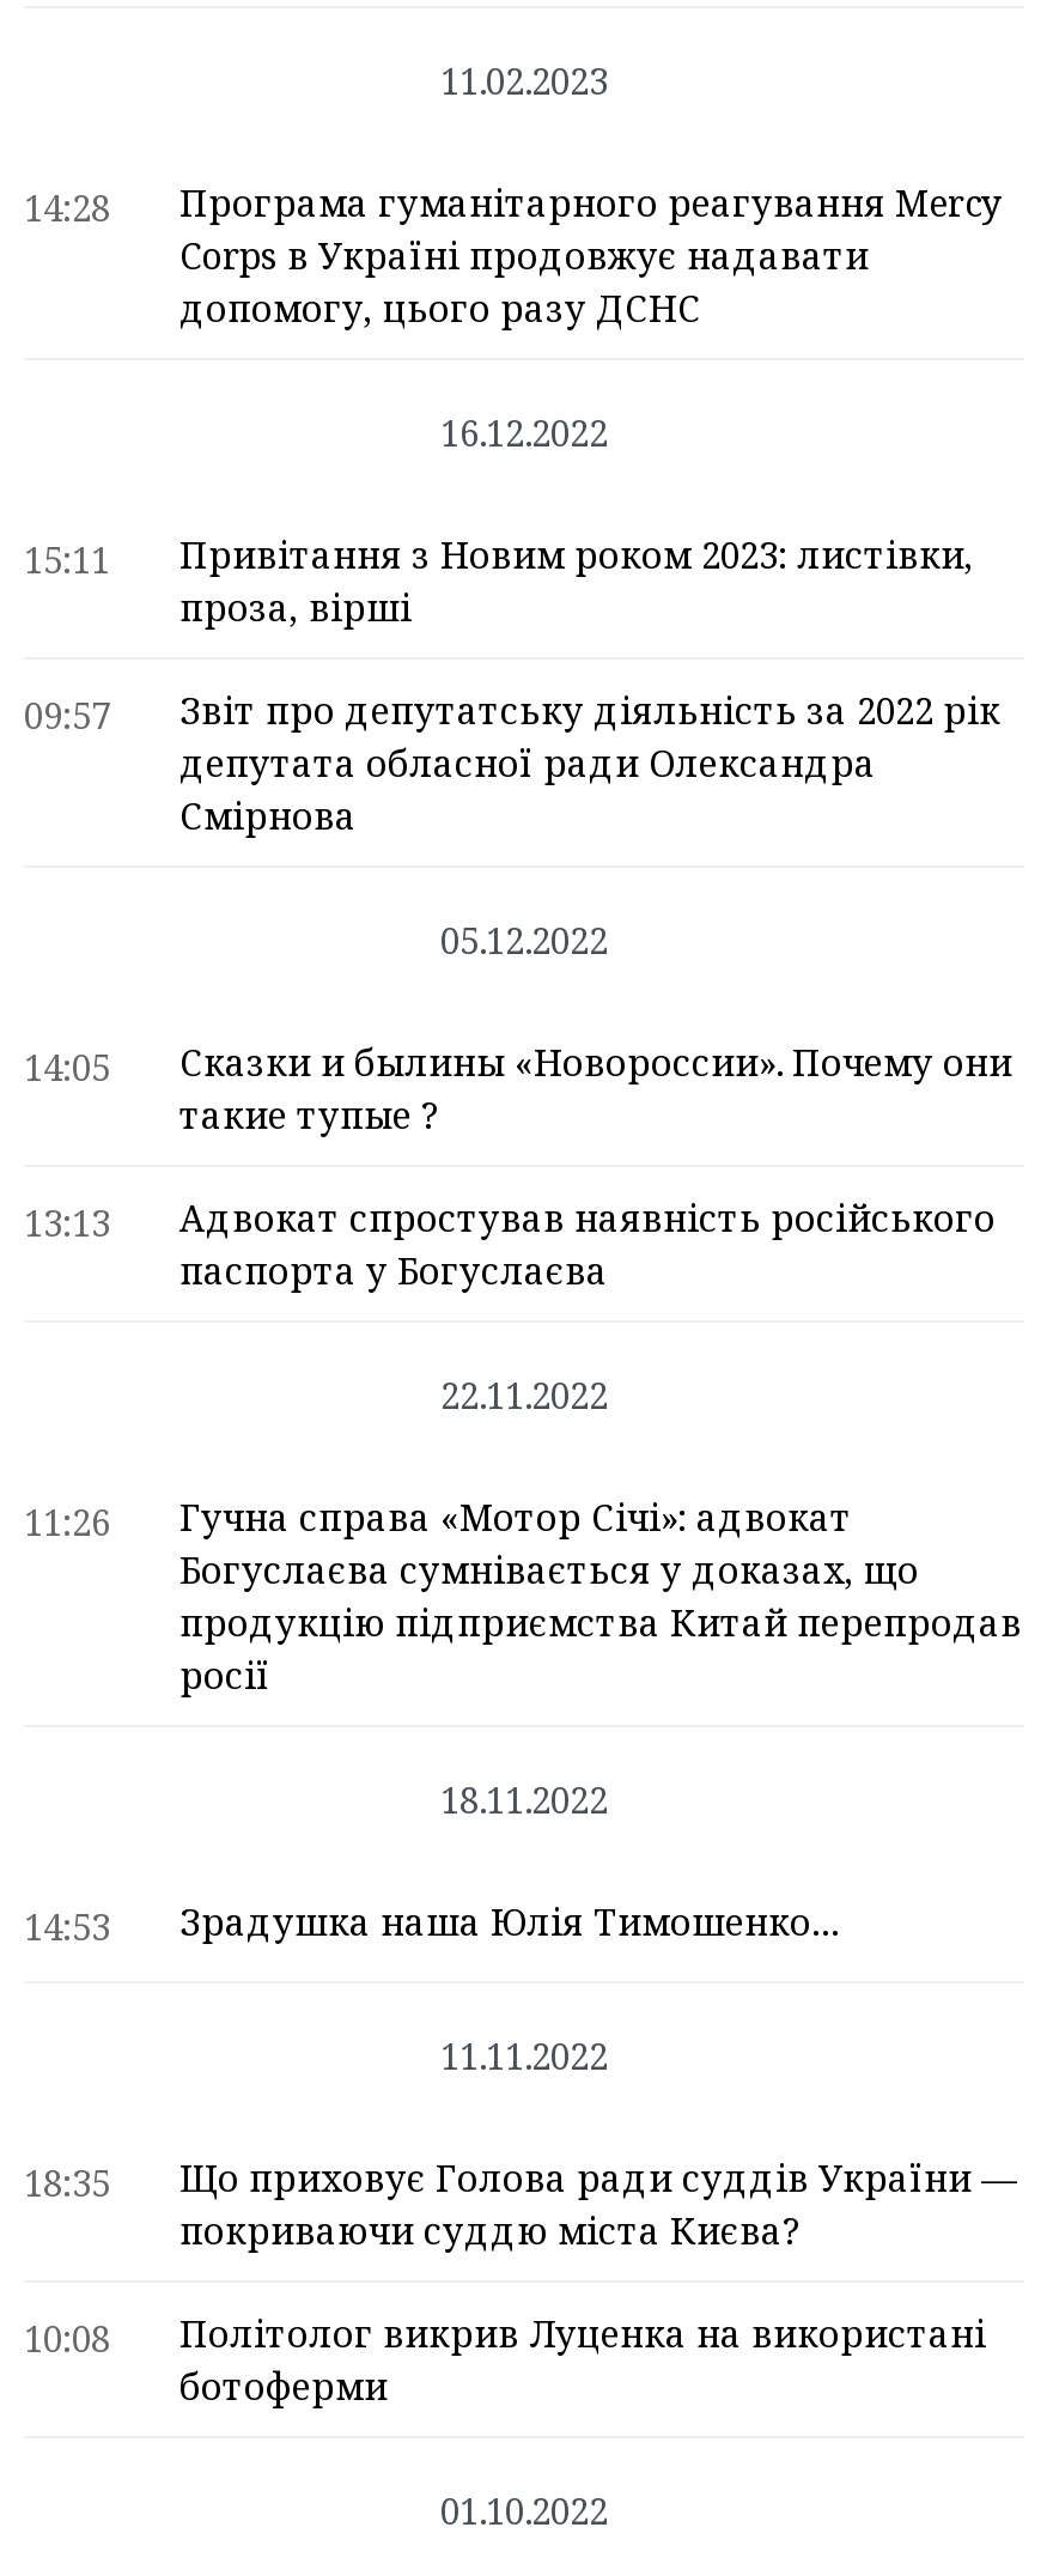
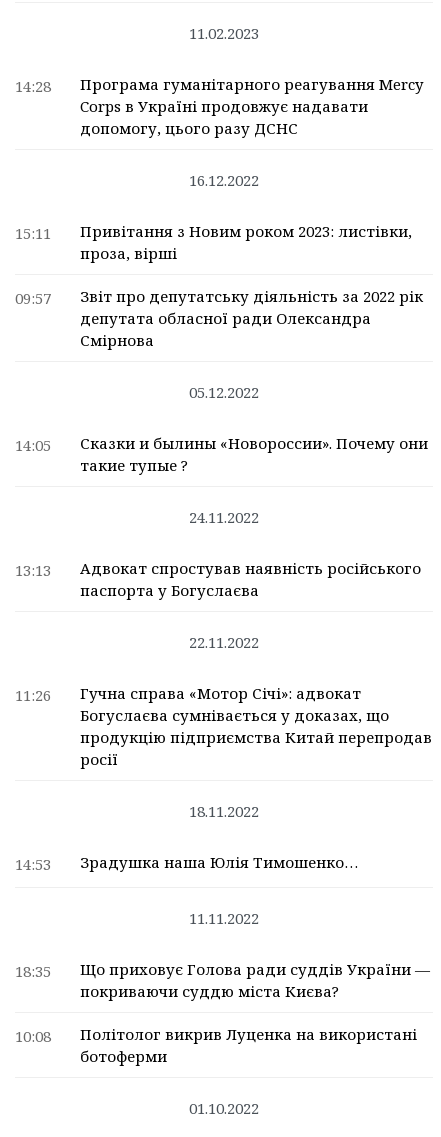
none -> [189,507,259,527] 24.11.2022

